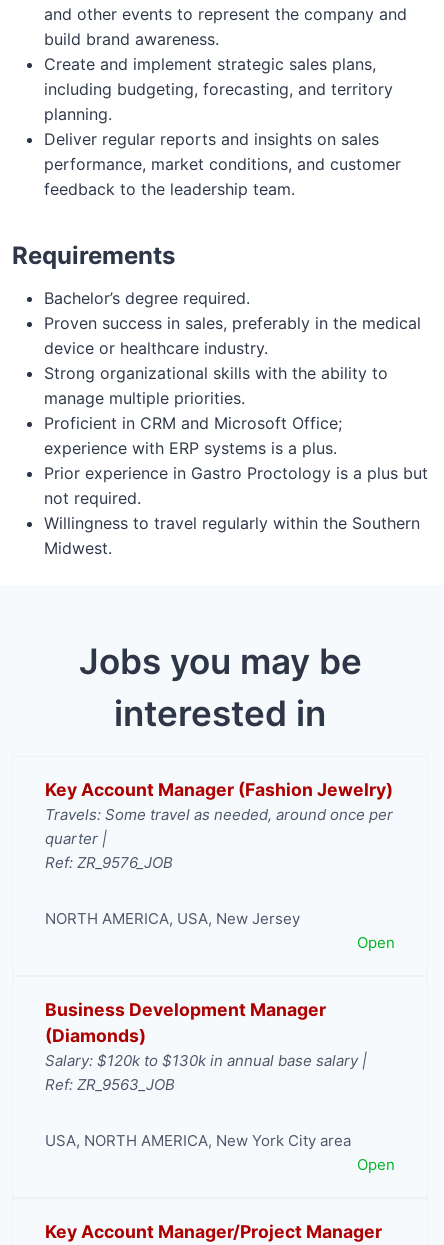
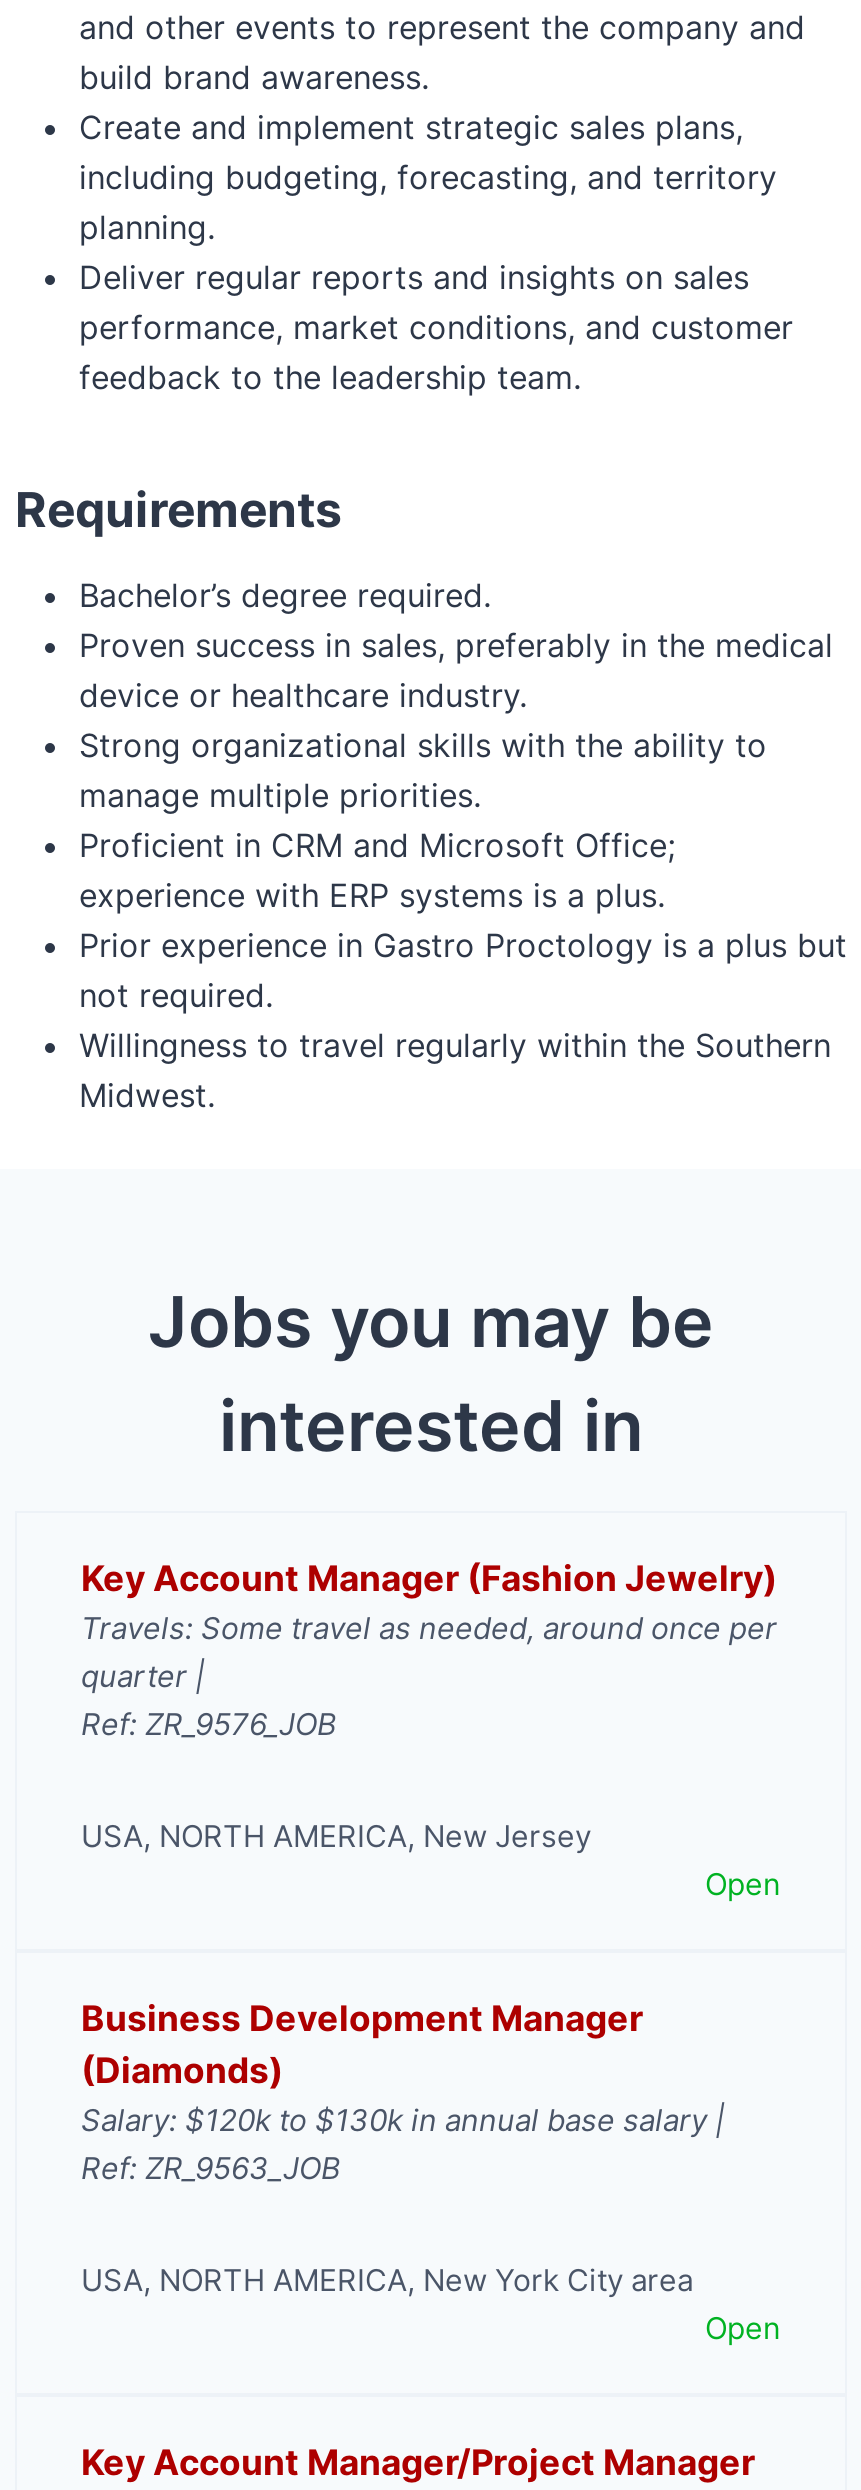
[45,909,300,928] NORTH AMERICA, USA, New Jersey -> [81,1818,591,1856] USA, NORTH AMERICA, New Jersey

